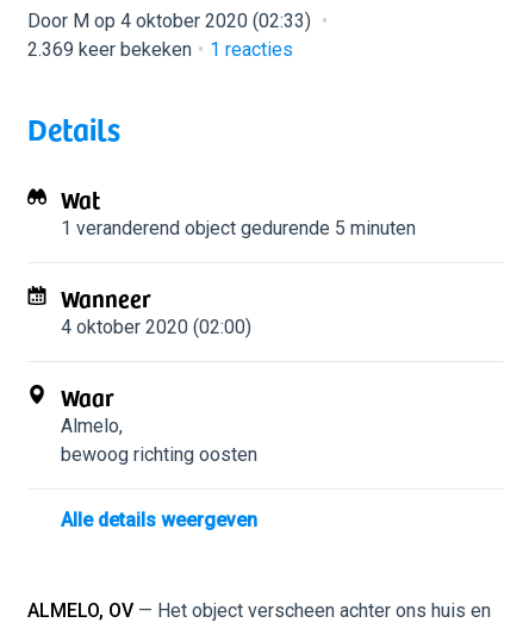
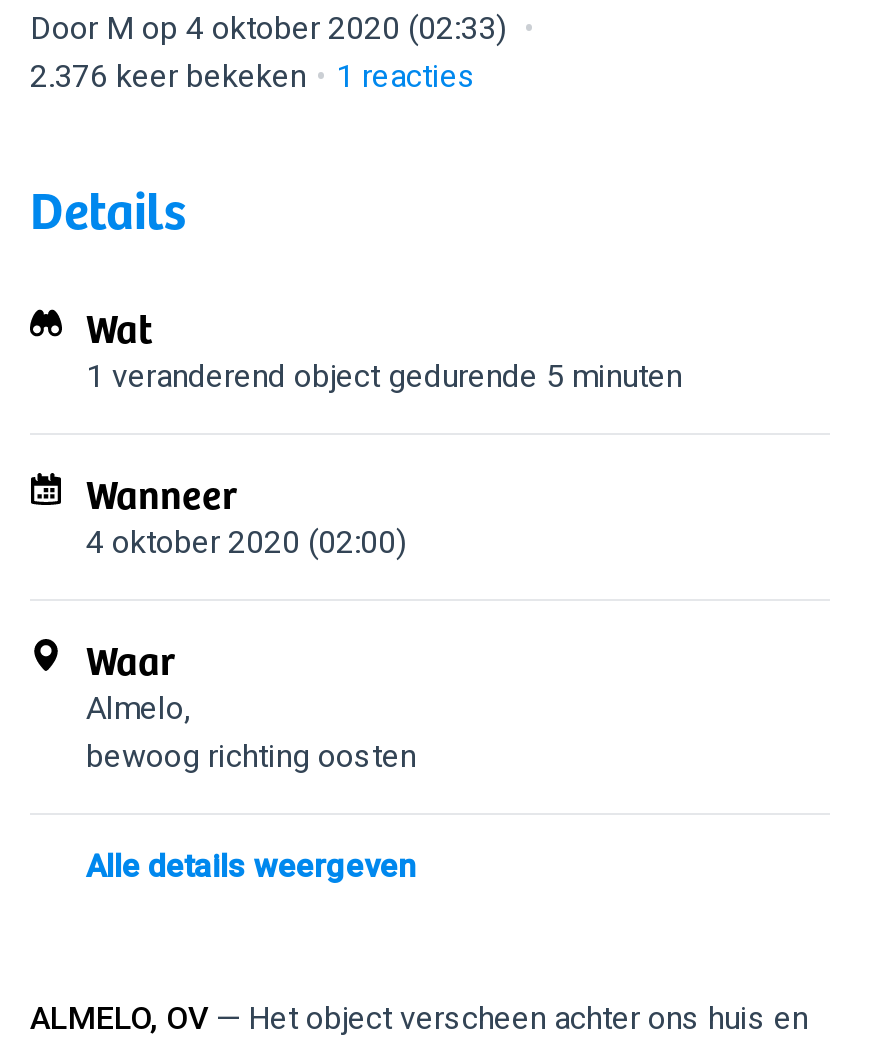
[27,38,293,61] 2.369 keer bekeken 1 reacties -> [30,57,476,95] 2.376 keer bekeken 1 reacties

